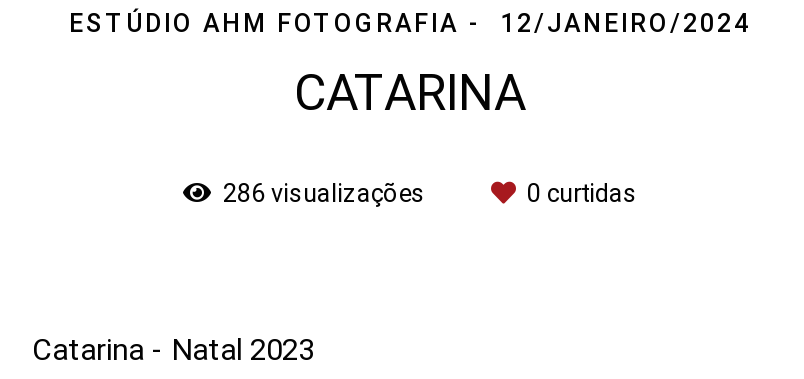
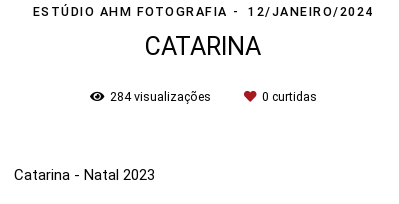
[223,177,431,207] 286 visualizações -> [109,89,213,104] 284 visualizações

